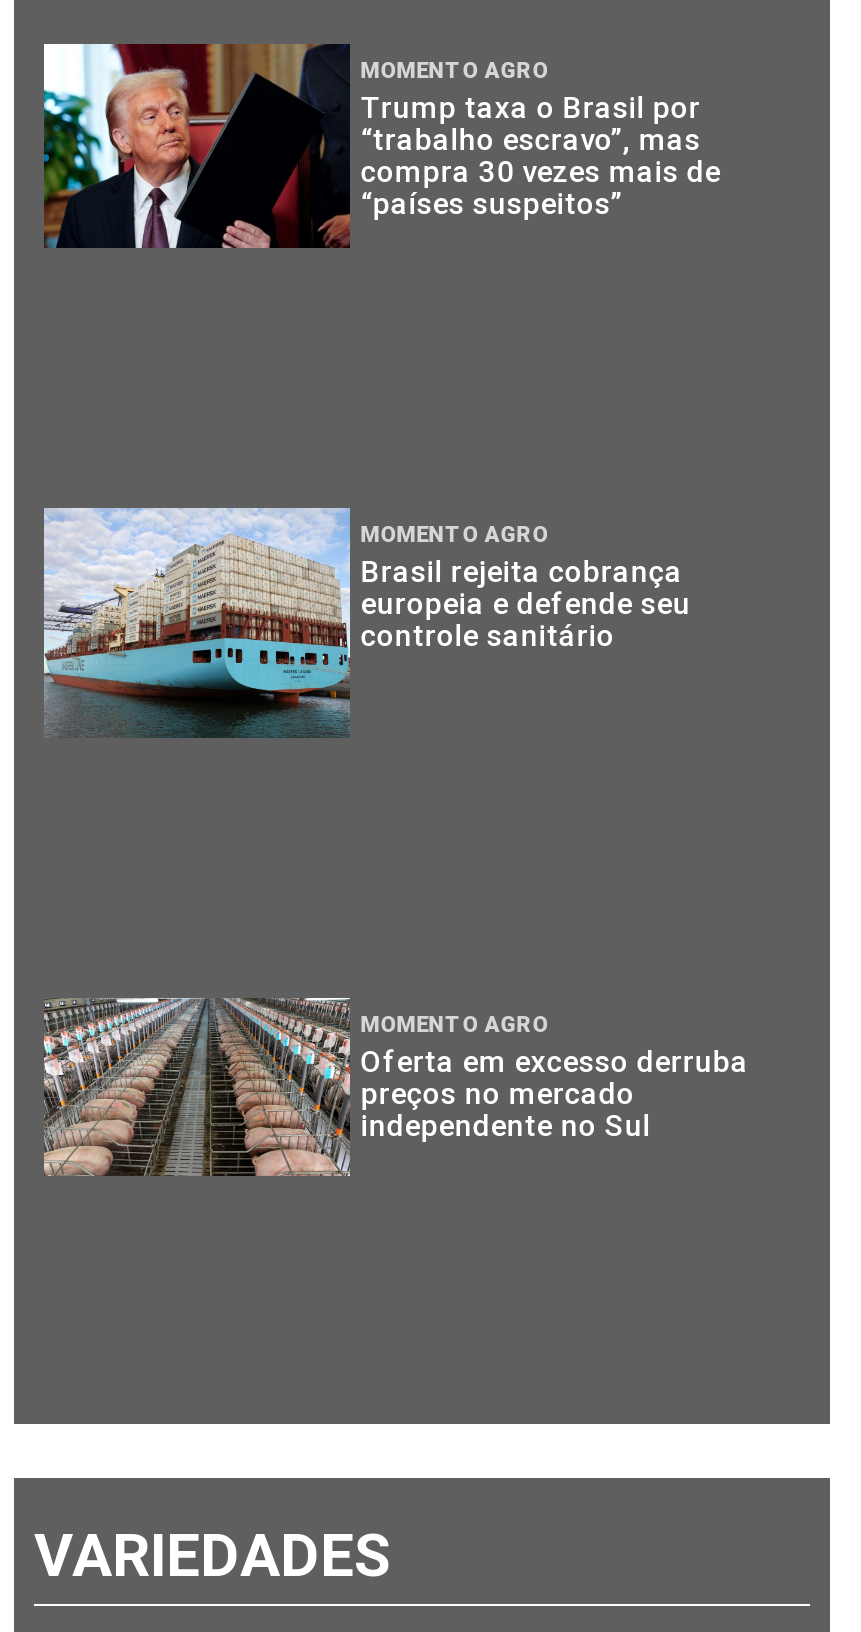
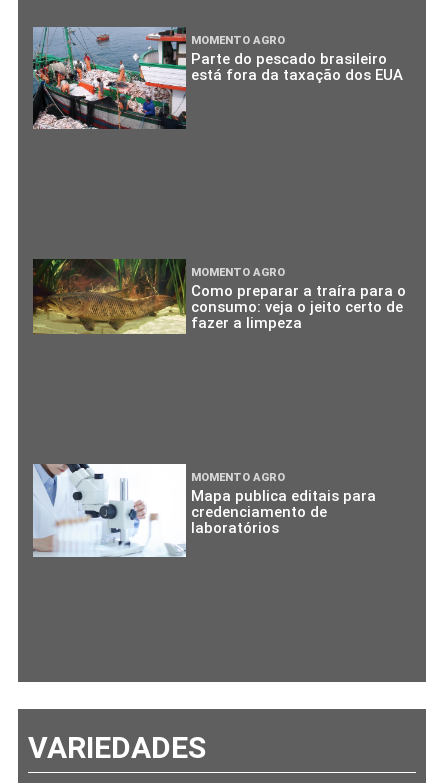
[44,42,720,250] [image] | Trump taxa o Brasil por | “trabalho escravo”, mas | compra 30 vezes mais de | “países suspeitos” -> [33,26,403,130] [image] | Parte do pescado brasileiro | está fora da taxação dos EUA
[42,506,690,738] [image] | Brasil rejeita cobrança | europeia e defende seu | controle sanitário -> [32,258,406,335] [image] | Como preparar a traíra para o | consumo: veja o jeito certo de | fazer a limpeza
[44,996,748,1176] [image] | Oferta em excesso derruba | preços no mercado | independente no Sul -> [32,463,376,558] [image] | Mapa publica editais para | credenciamento de | laboratórios

